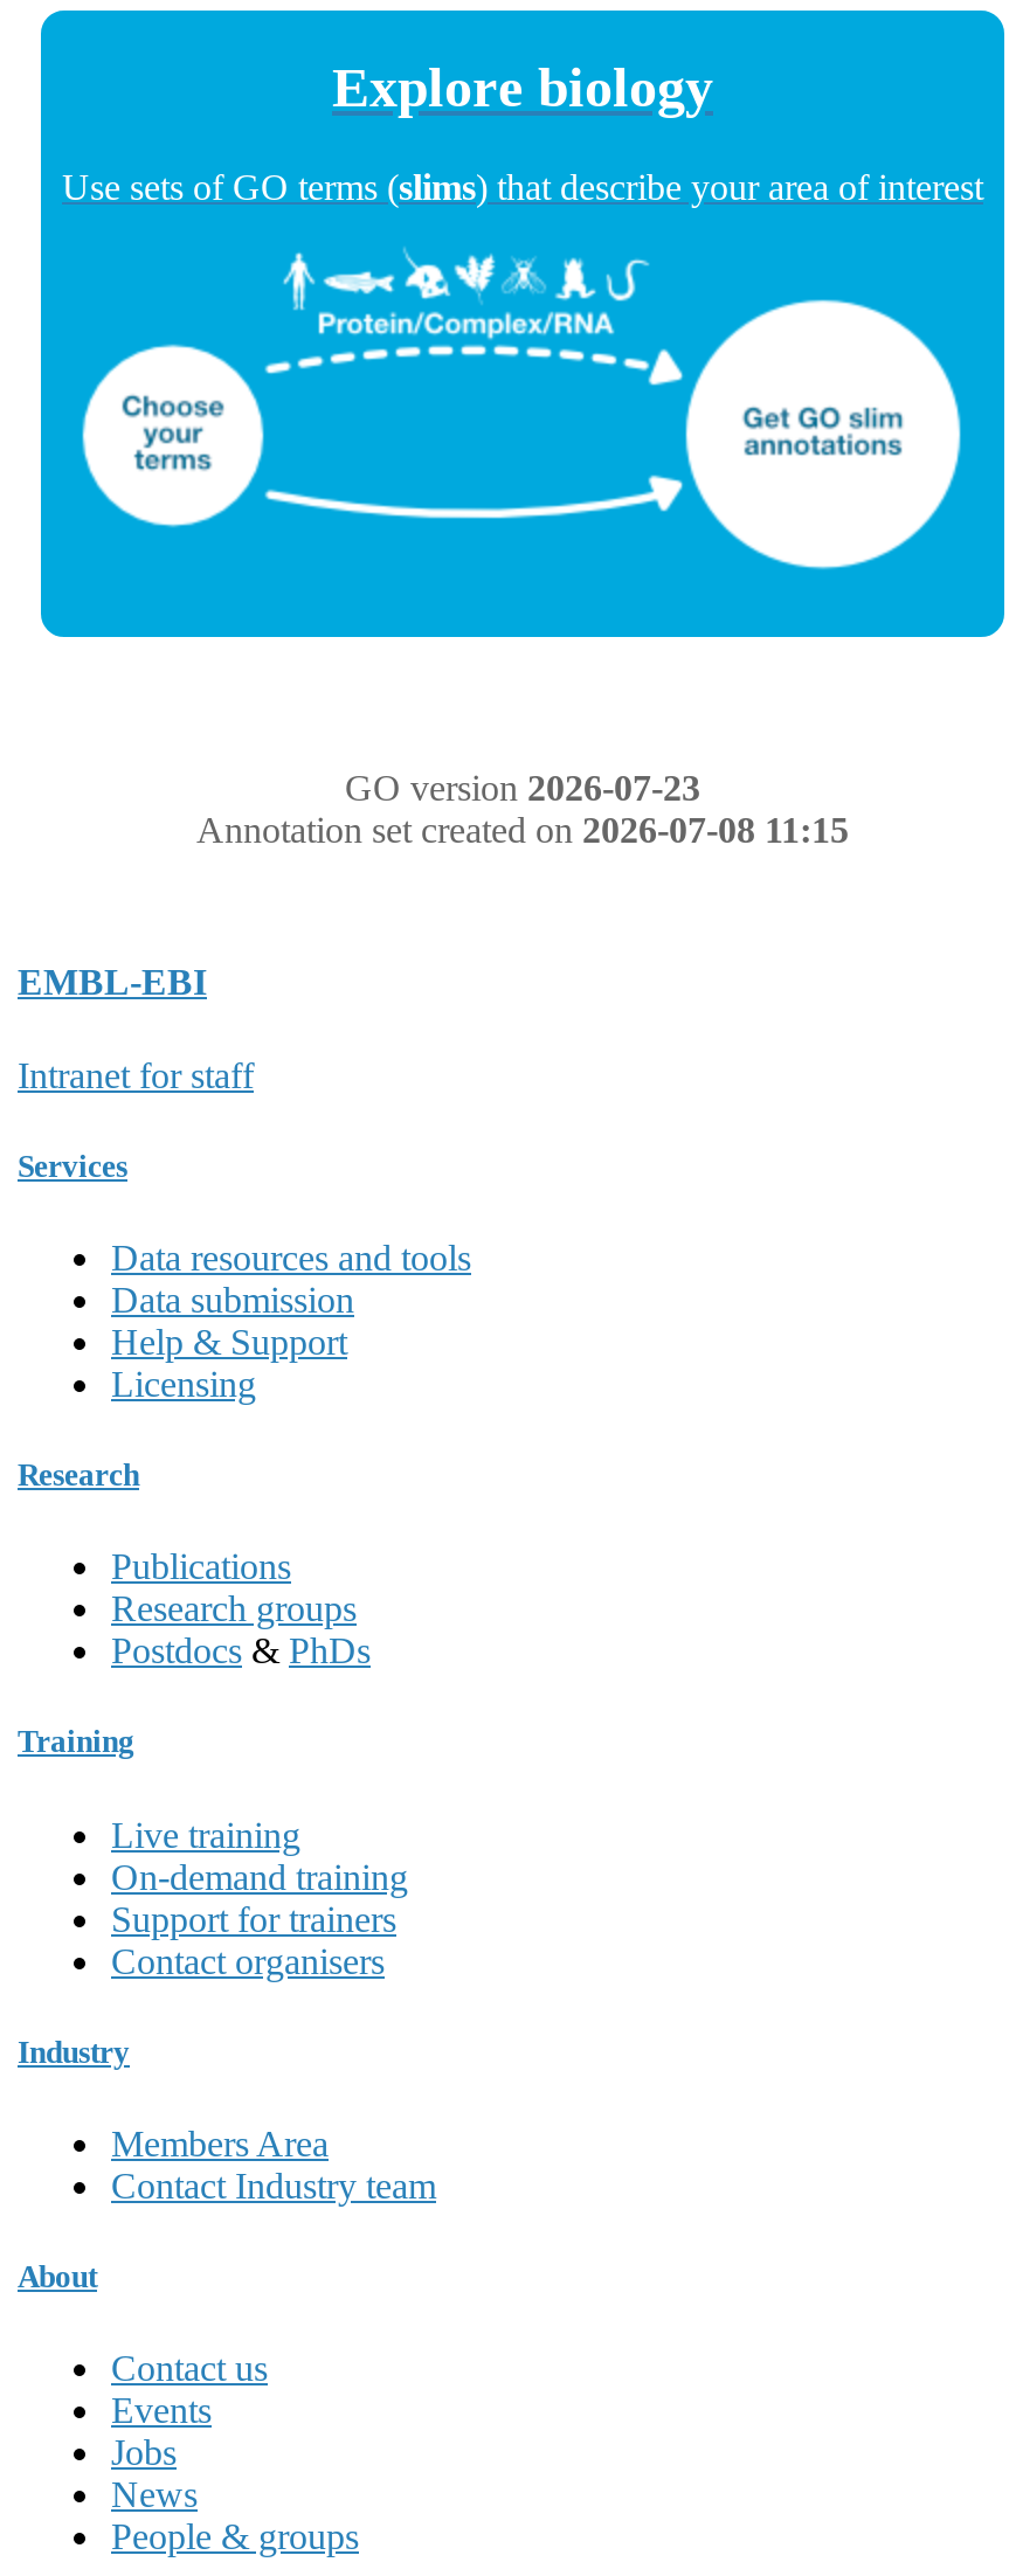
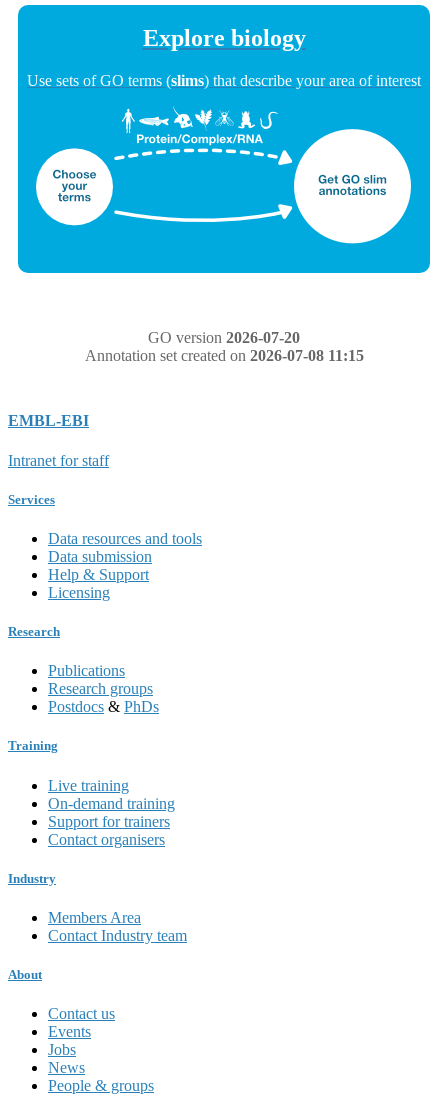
[345,768,700,808] GO version 2026-07-23 -> [148,329,300,346] GO version 2026-07-20

